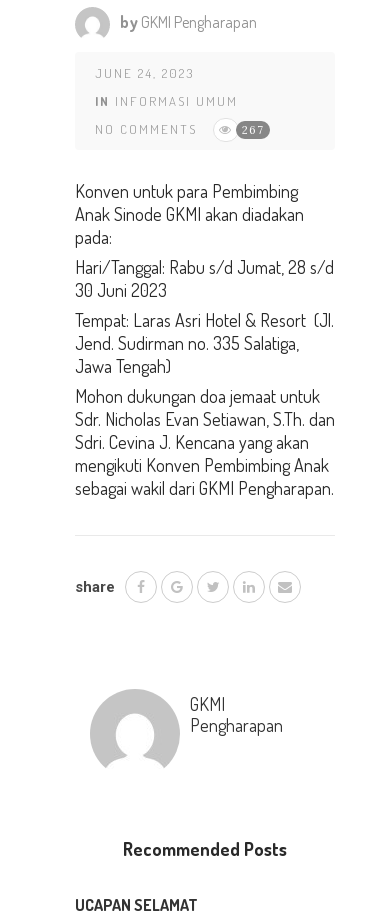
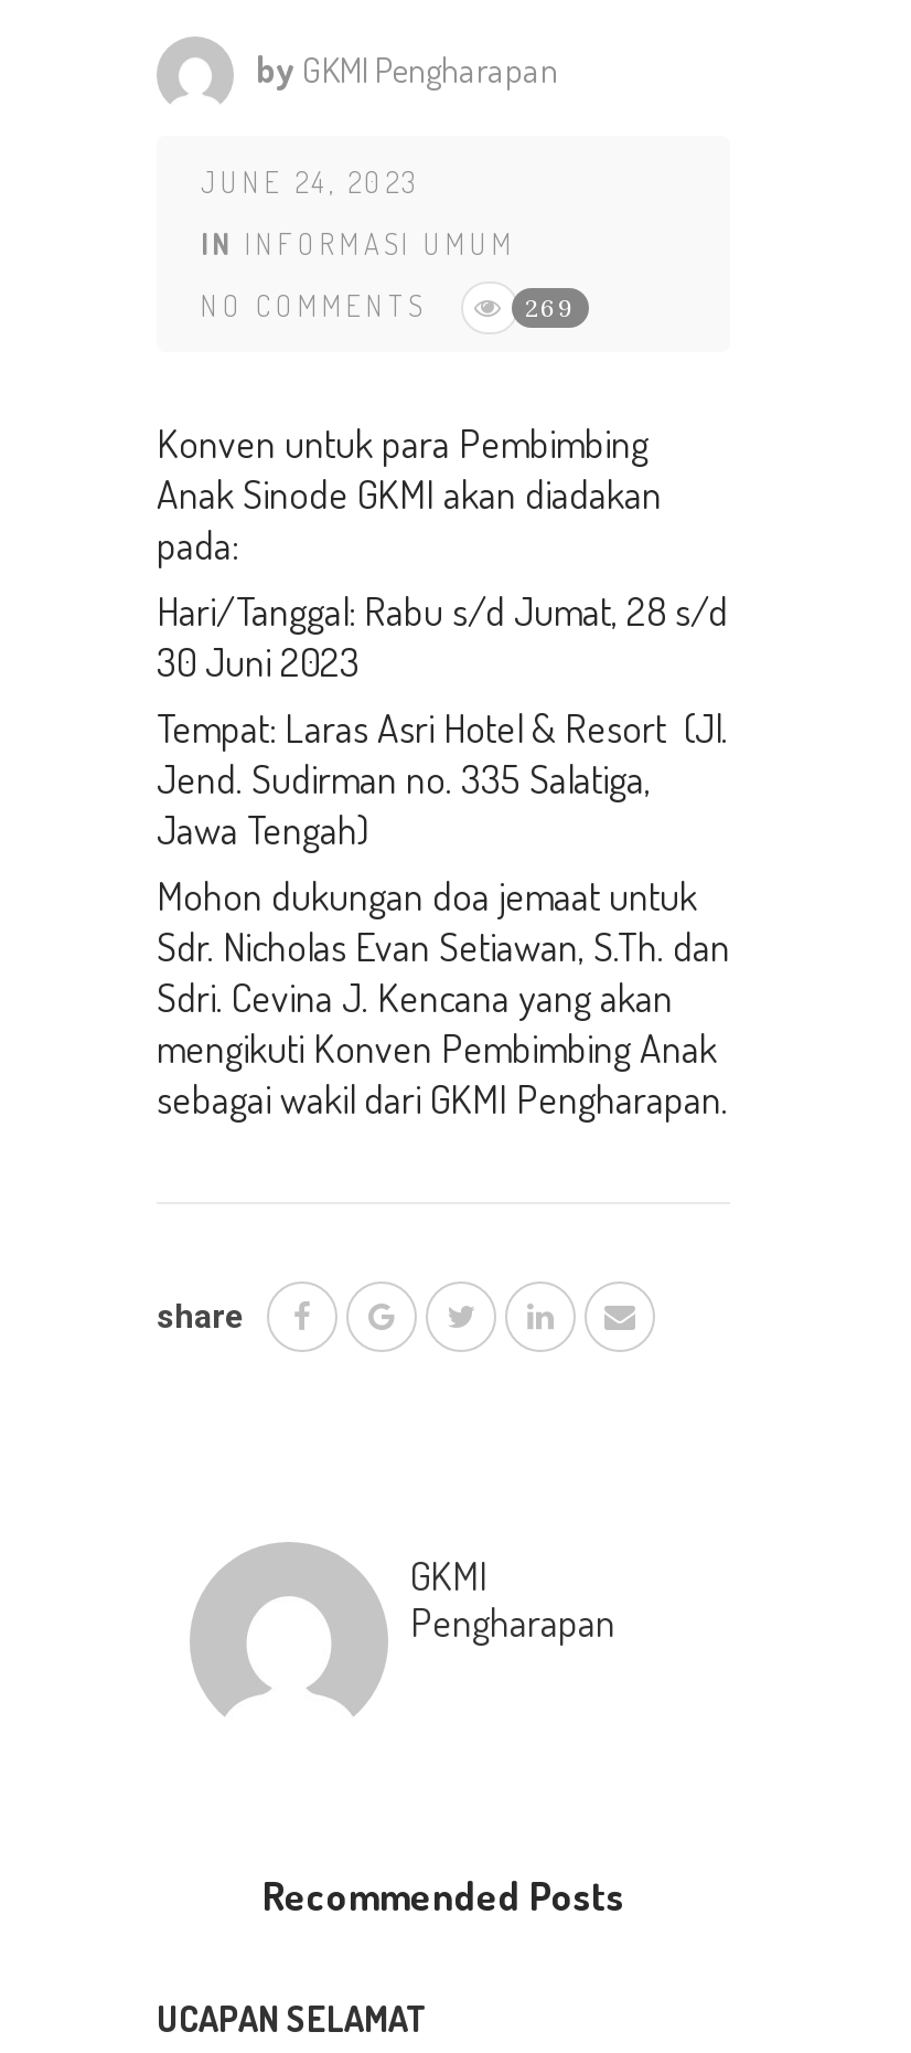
[242,123,264,137] 267 -> [525,292,576,323] 269

